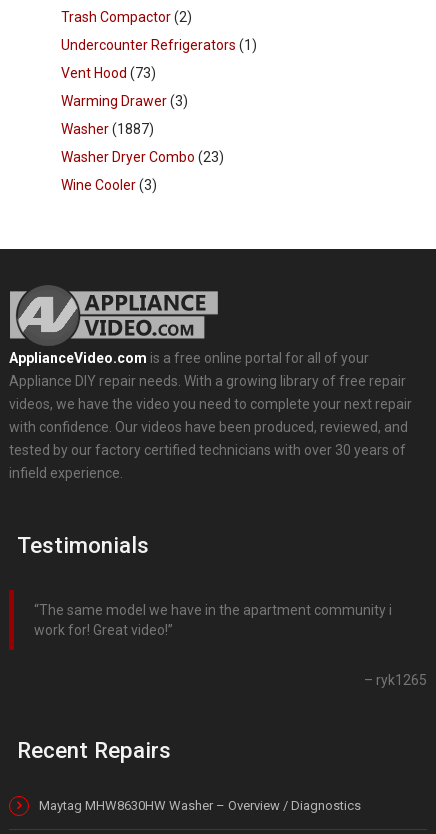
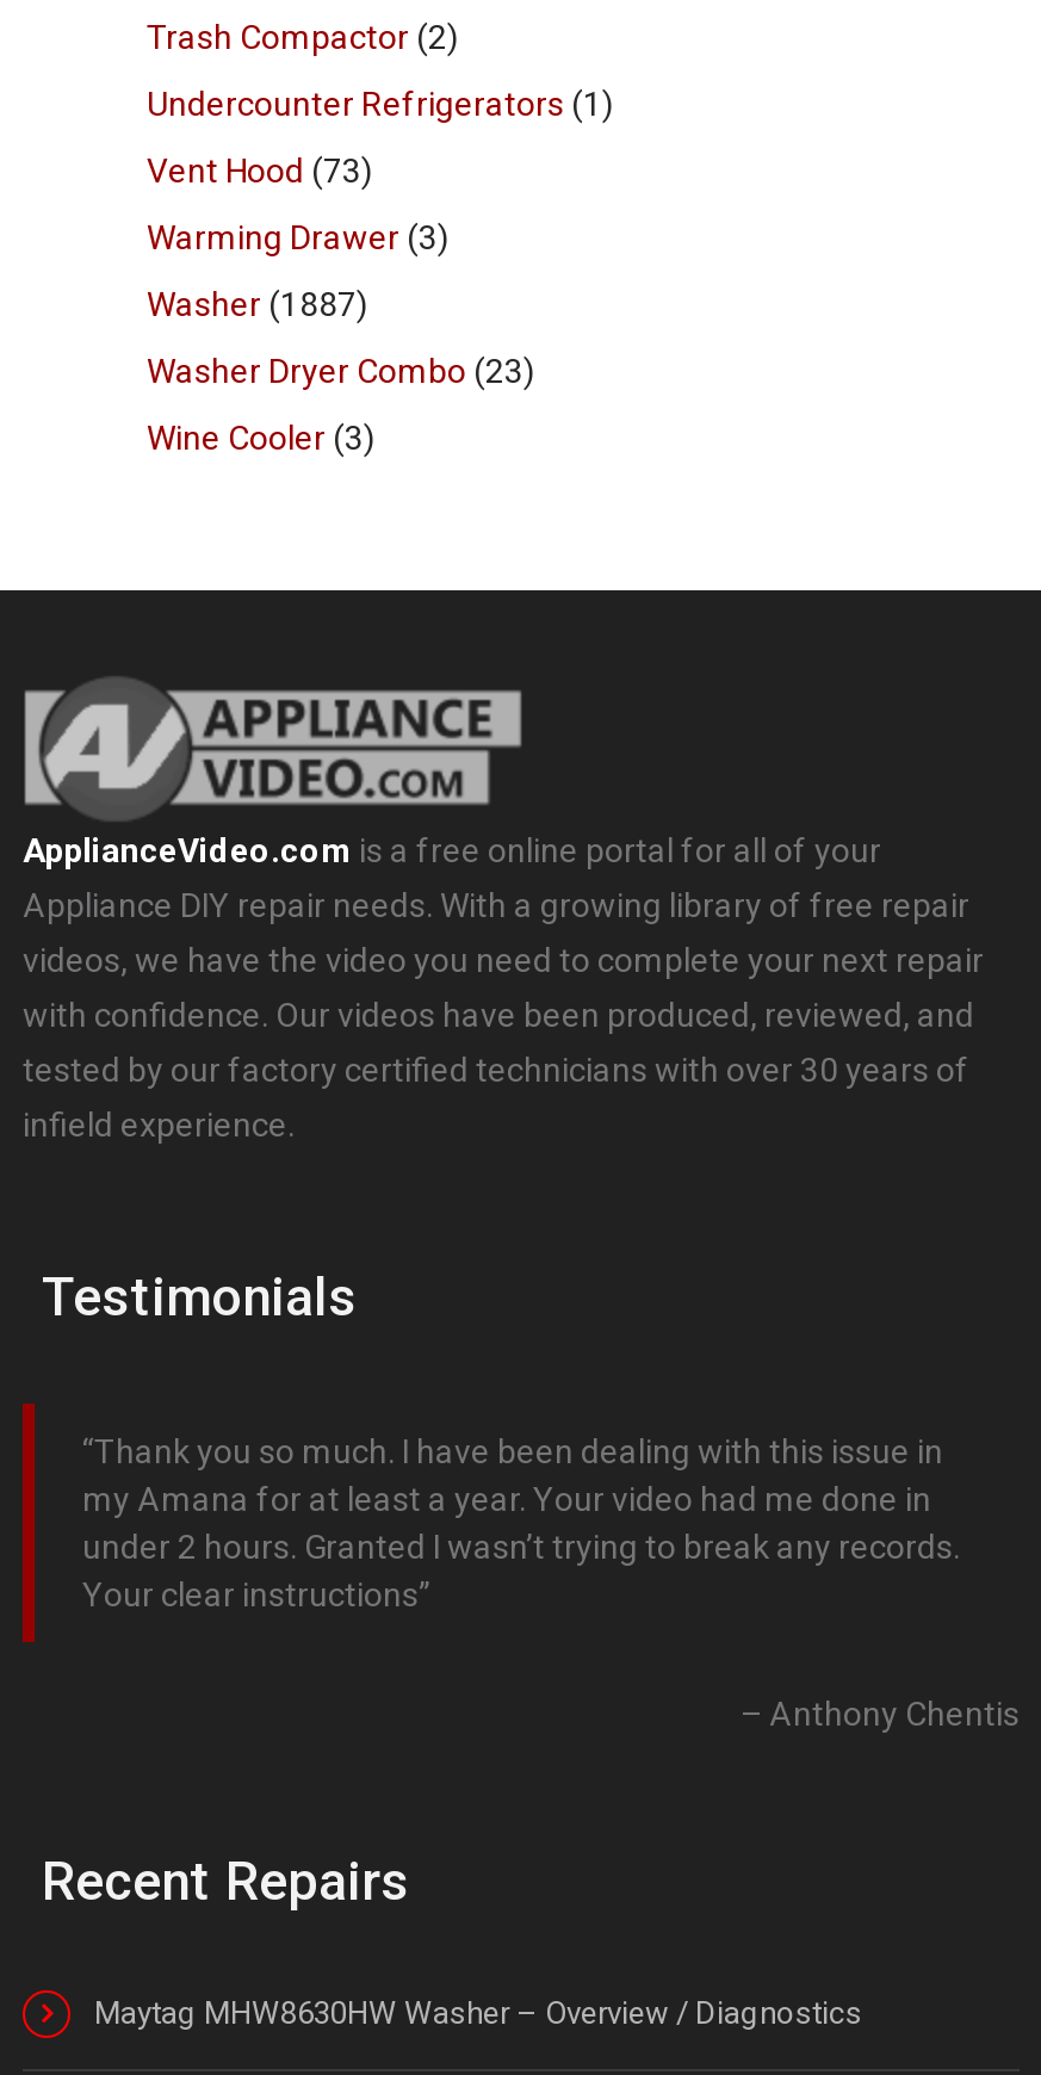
[34,602,392,638] The same model we have in the apartment community i | work for! Great video! -> [82,1432,960,1613] Thank you so much. I have been dealing with this issue in | my Amana for at least a year. Your video had me done in | under 2 hours. Granted I wasn’t trying to break any records. | Your clear instructions
[376,672,427,688] ryk1265 -> [769,1694,1020,1732] Anthony Chentis

